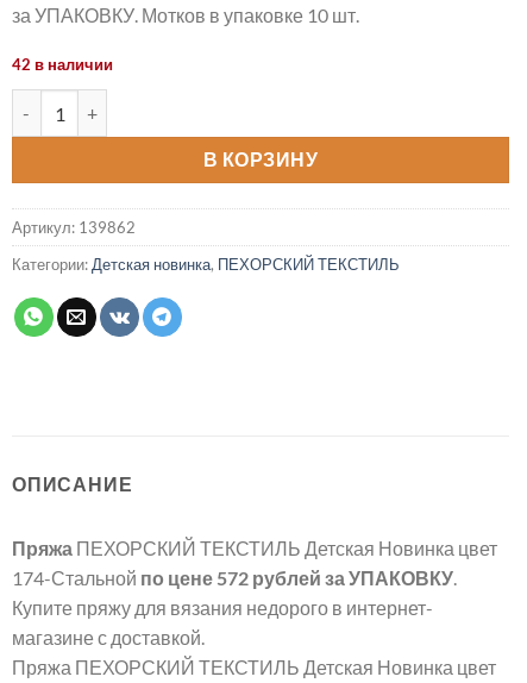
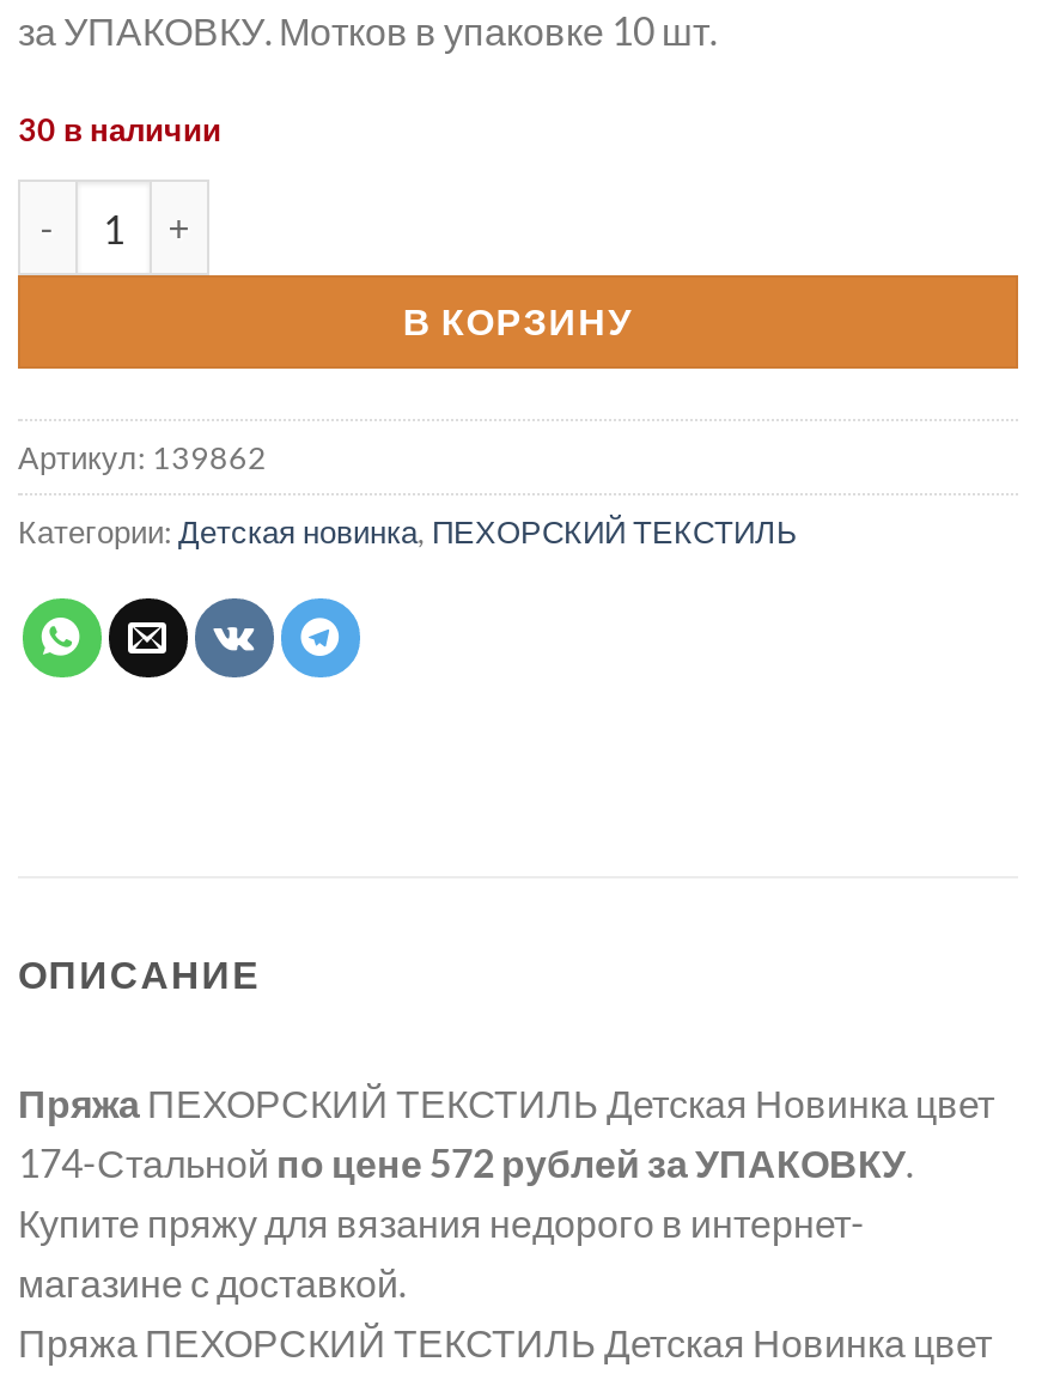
[12,55,113,74] 42 в наличии -> [18,111,221,149] 30 в наличии

